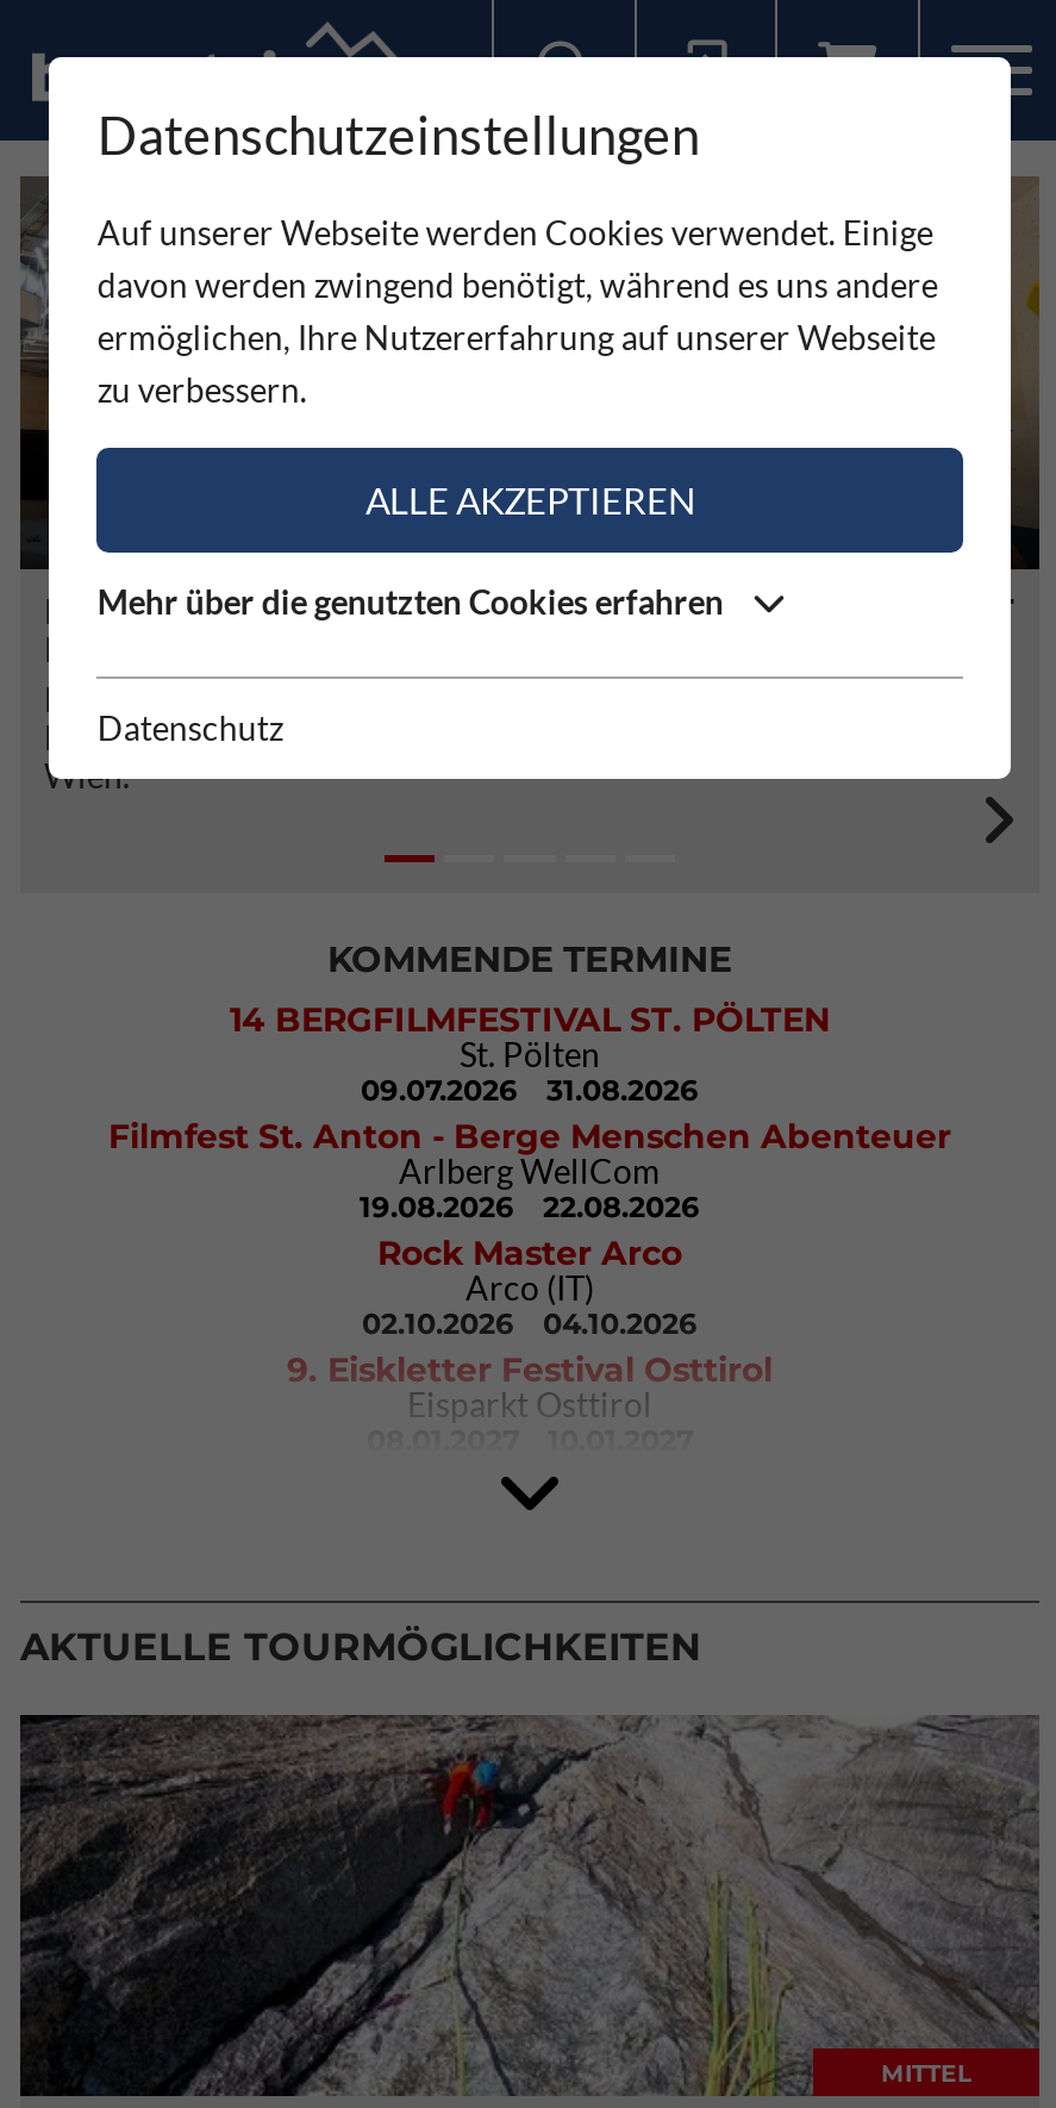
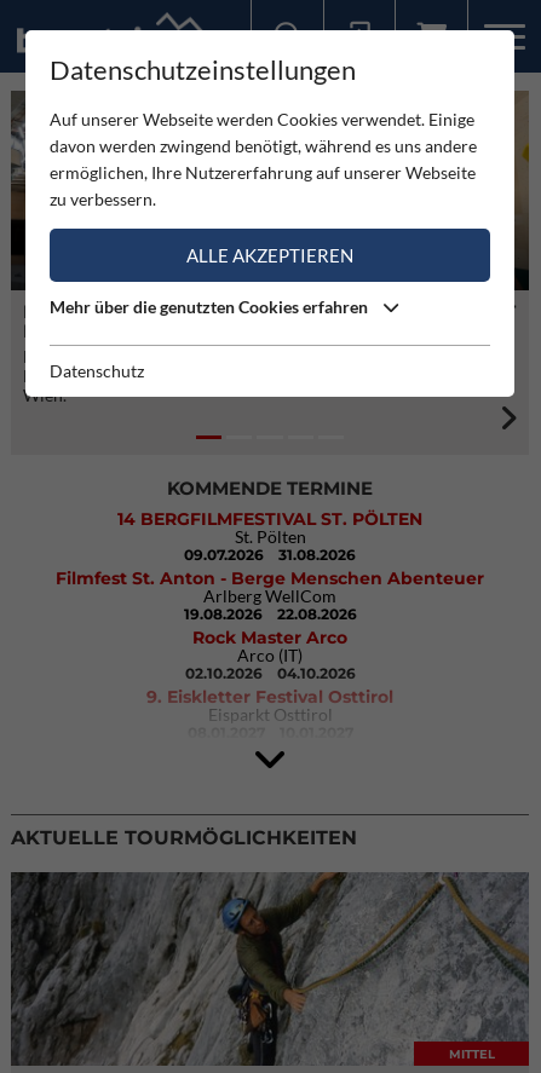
[23,1717,1039,2096] [image] -> [13,872,528,1066] [image]

